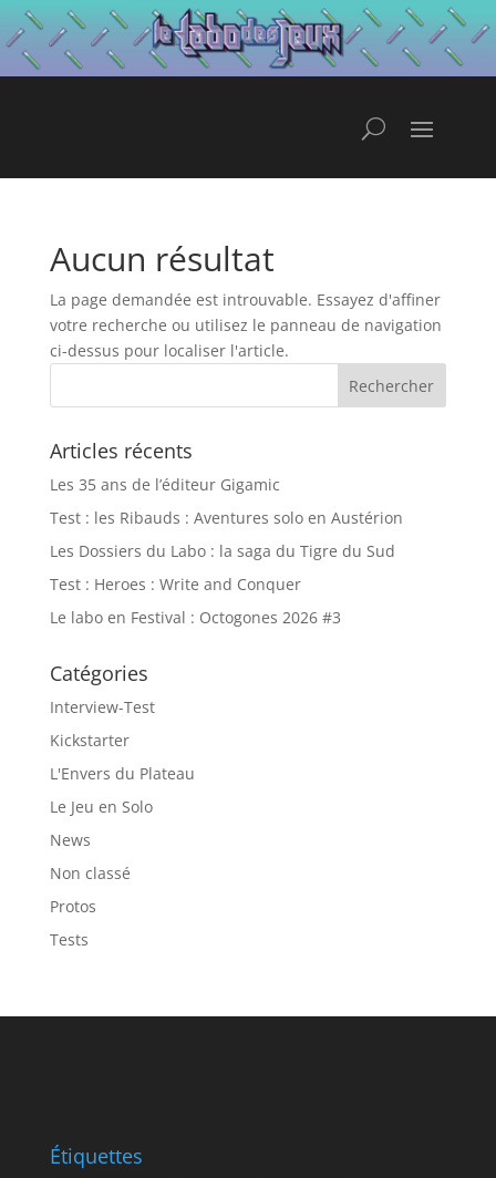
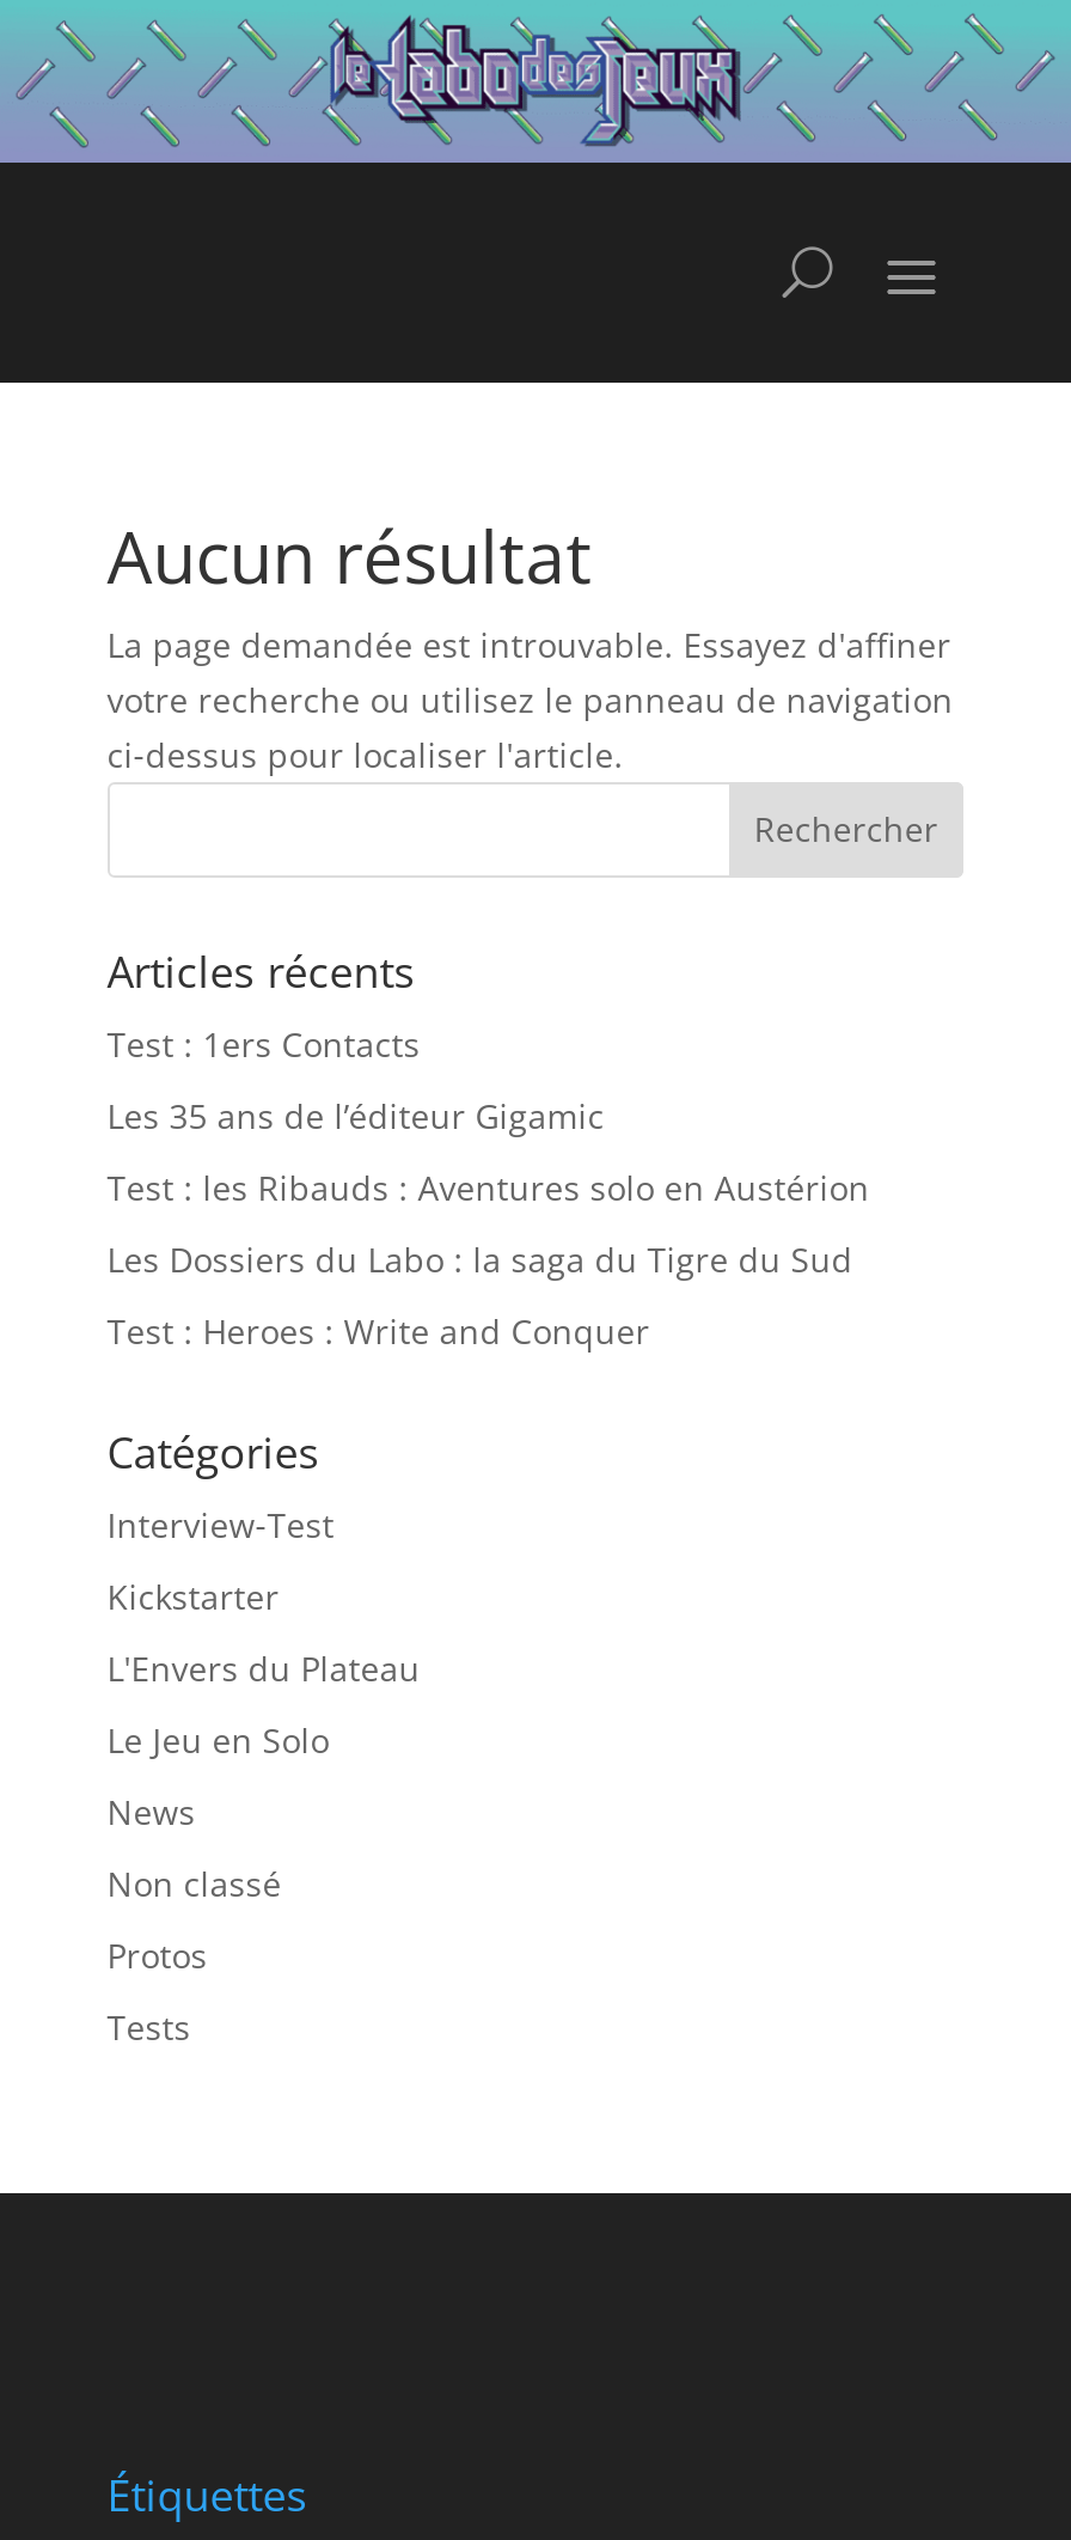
none -> [107,1020,420,1066] Test : 1ers Contacts
moved [50,474,403,595] -> [107,1092,870,1353]: Les 35 ans de l’éditeur Gigamic | Test : les Ribauds : Aventures solo en Austérion | Les Dossiers du Labo : la saga du Tigre du Sud | Test : Heroes : Write and Conquer
[50,607,341,628] Le labo en Festival : Octogones 2026 #3 -> none

